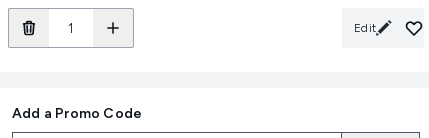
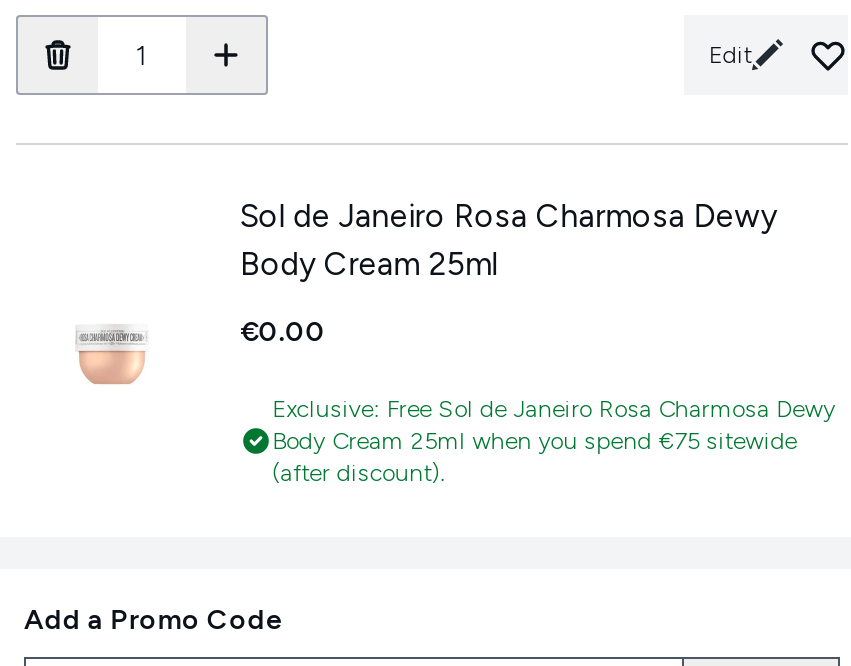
none -> [74,323,148,387] [image]
none -> [240,197,836,487] Sol de Janeiro Rosa Charmosa Dewy | Body Cream 25ml | €0.00 | Exclusive: Free Sol de Janeiro Rosa Charmosa Dewy | Body Cream 25ml when you spend €75 sitewide | (after discount).

